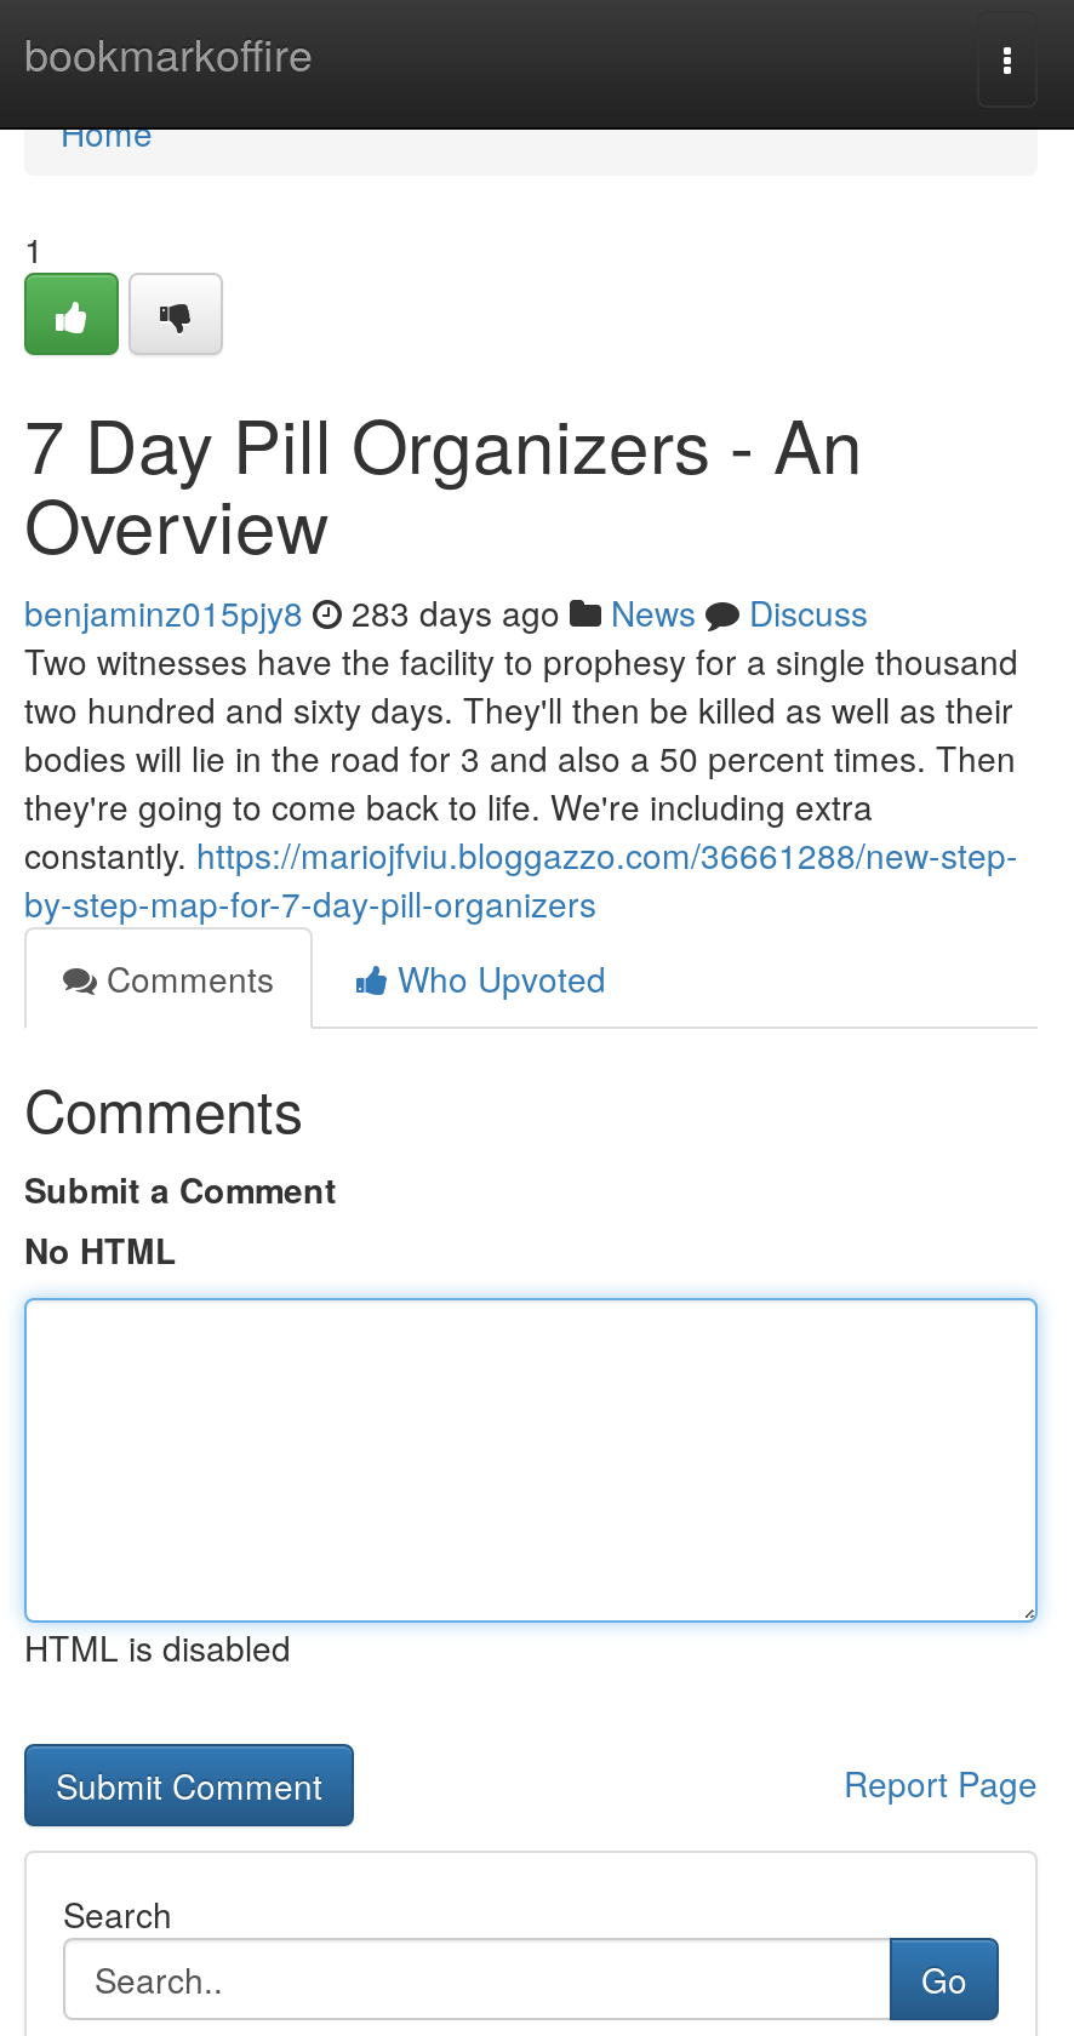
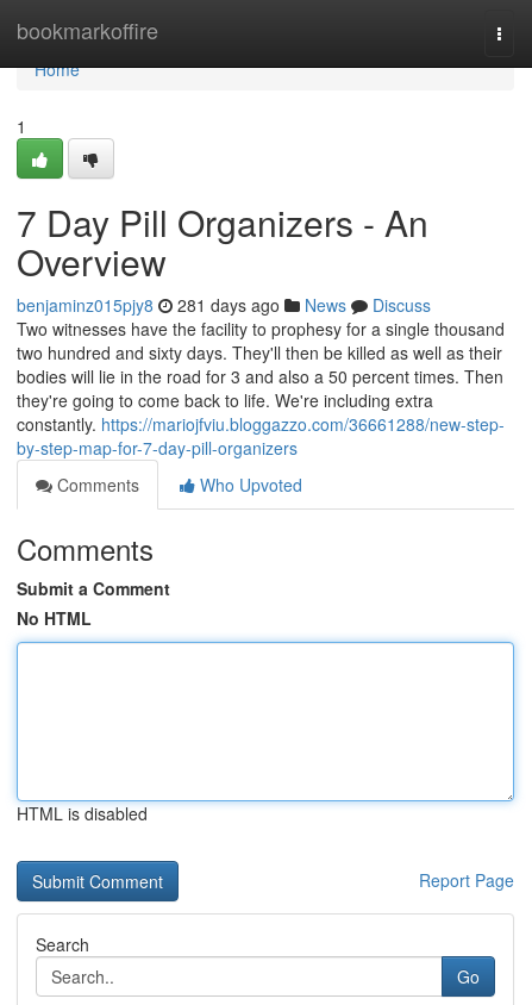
[24,588,868,636] benjaminz015pjy8 283 days ago News Discuss -> [17,293,431,317] benjaminz015pjy8 281 days ago News Discuss

